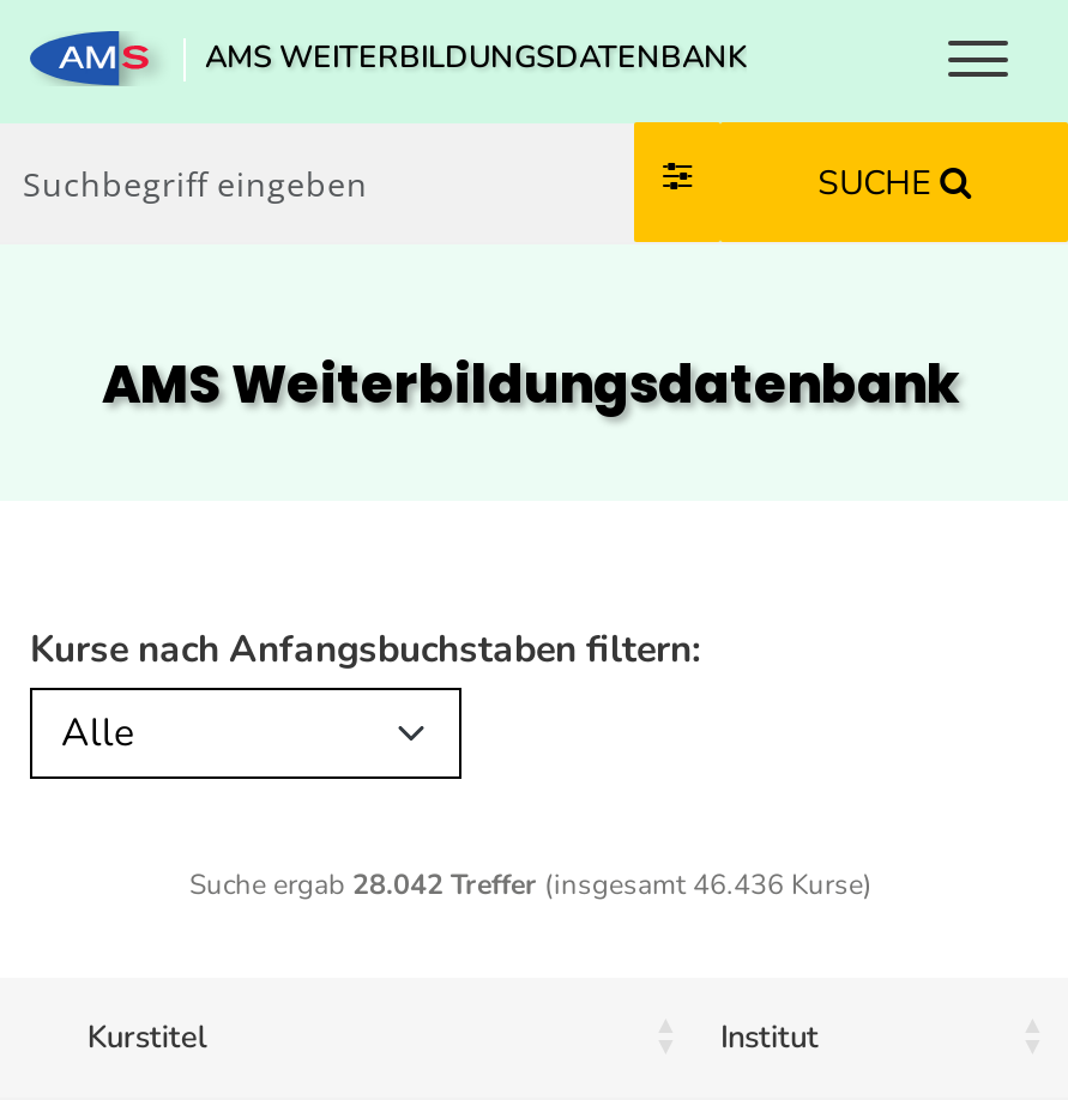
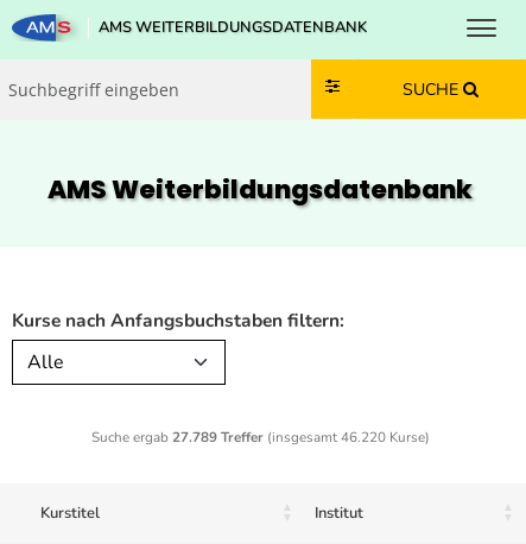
[189,866,873,904] Suche ergab 28.042 Treffer (insgesamt 46.436 Kurse) -> [91,428,429,447] Suche ergab 27.789 Treffer (insgesamt 46.220 Kurse)

